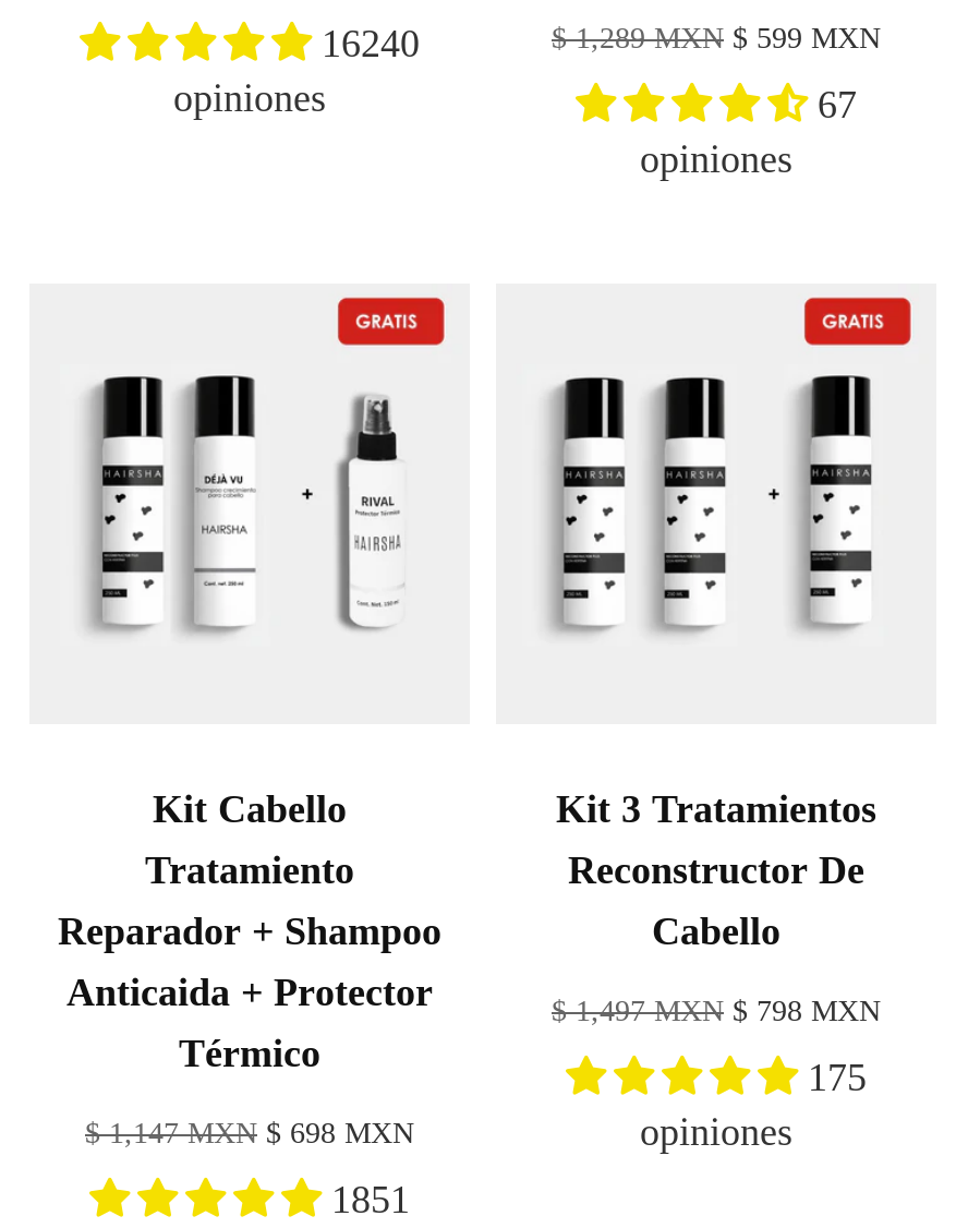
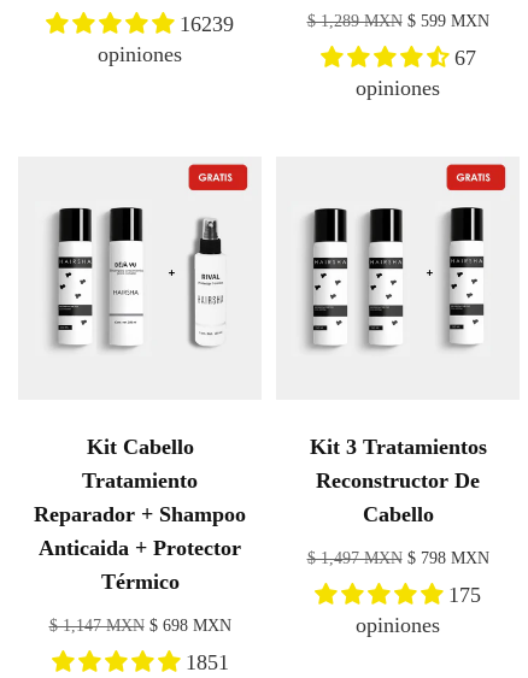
[322,21,420,65] 16240 -> [180,12,234,36] 16239

